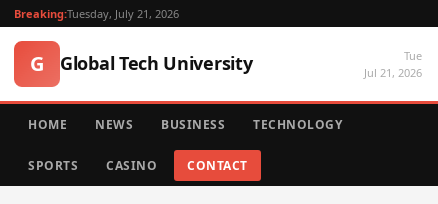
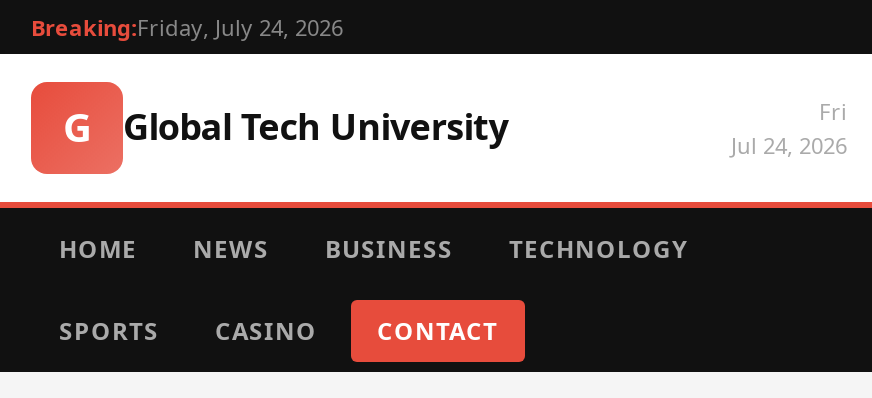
[14,6,179,21] Breaking:Tuesday, July 21, 2026 -> [31,12,343,42] Breaking:Friday, July 24, 2026
[364,48,422,80] Tue | Jul 21, 2026 -> [731,96,847,160] Fri | Jul 24, 2026

